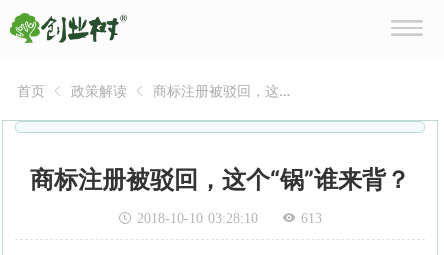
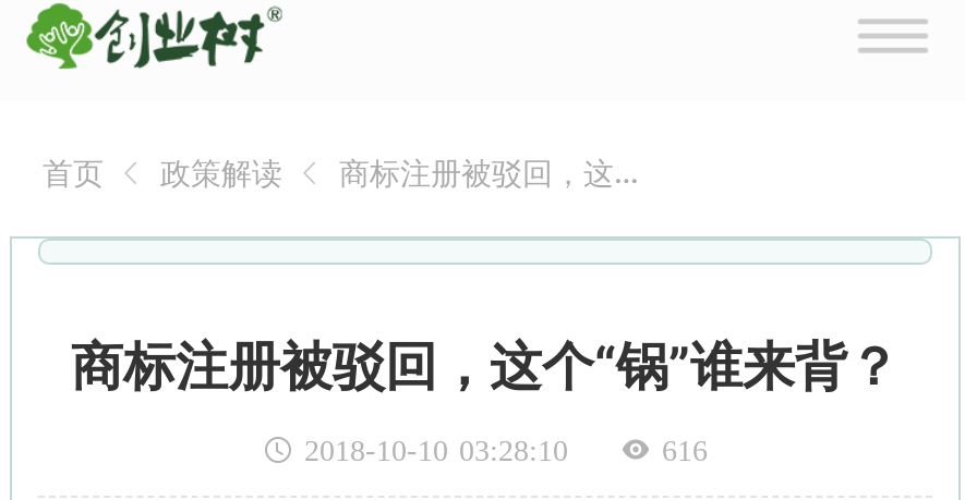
[301,211,322,225] 613 -> [662,435,708,466] 616

